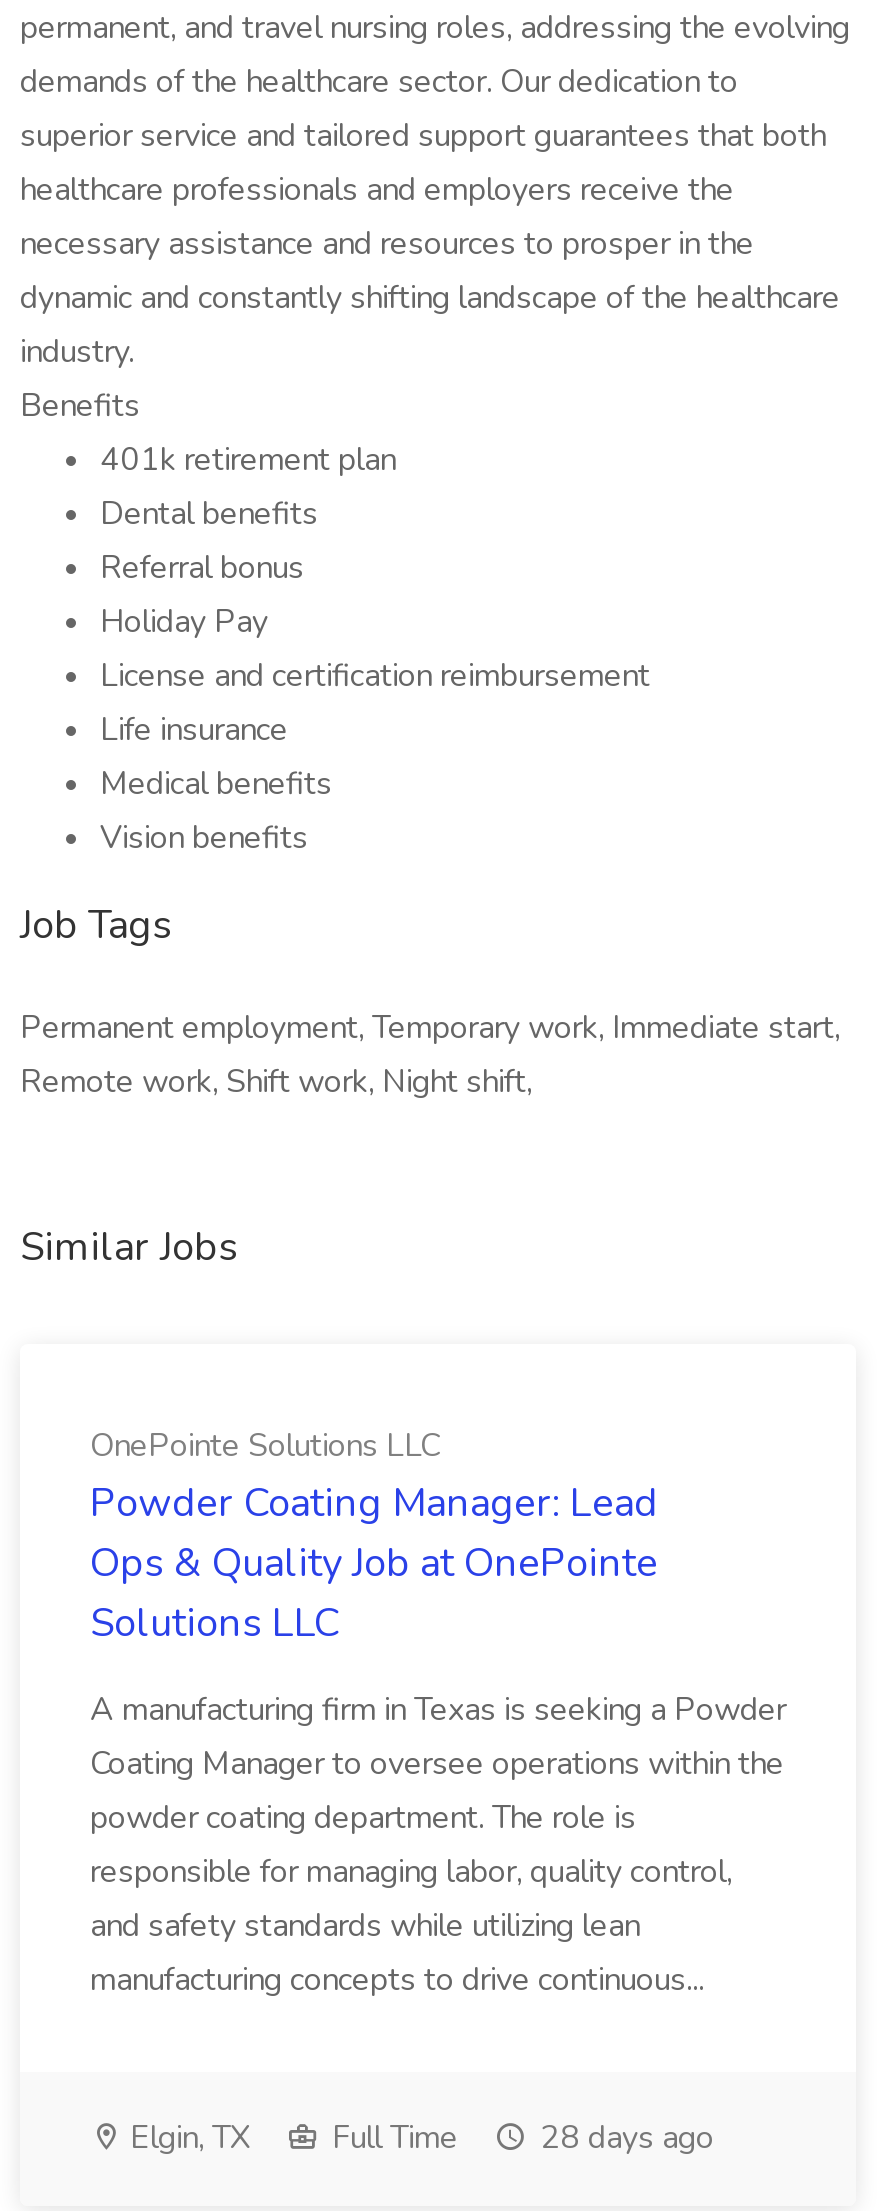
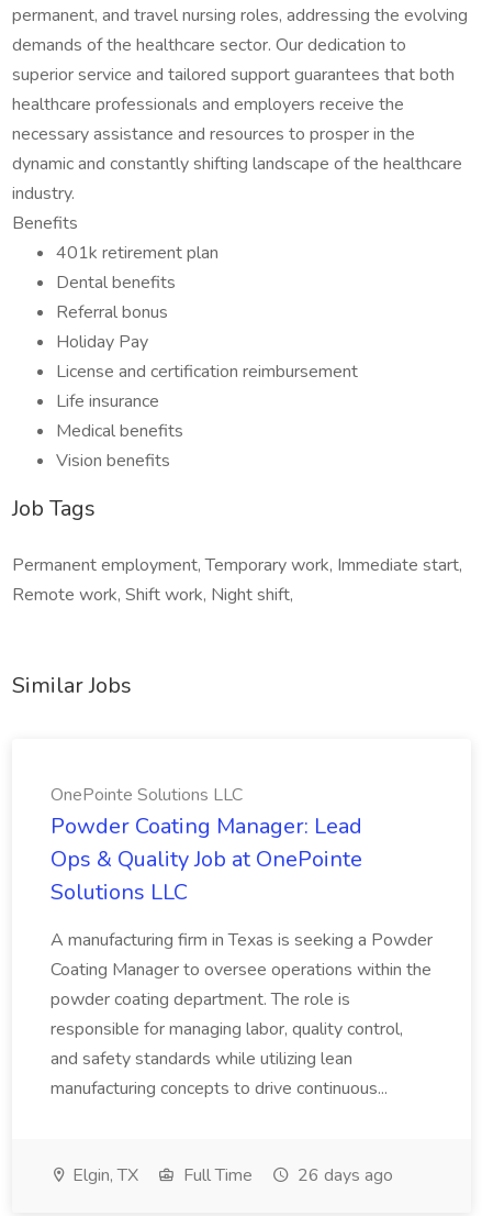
[122,2116,714,2160] Elgin, TX Full Time 28 days ago -> [68,1163,393,1187] Elgin, TX Full Time 26 days ago

